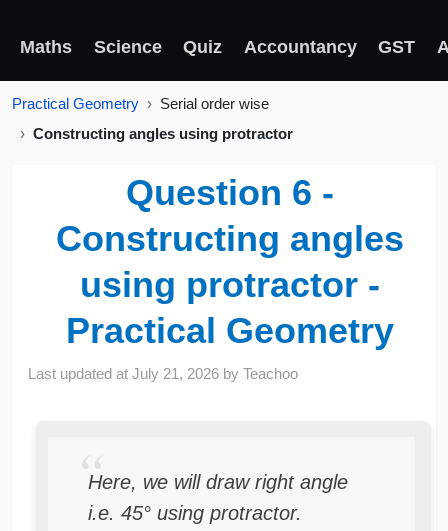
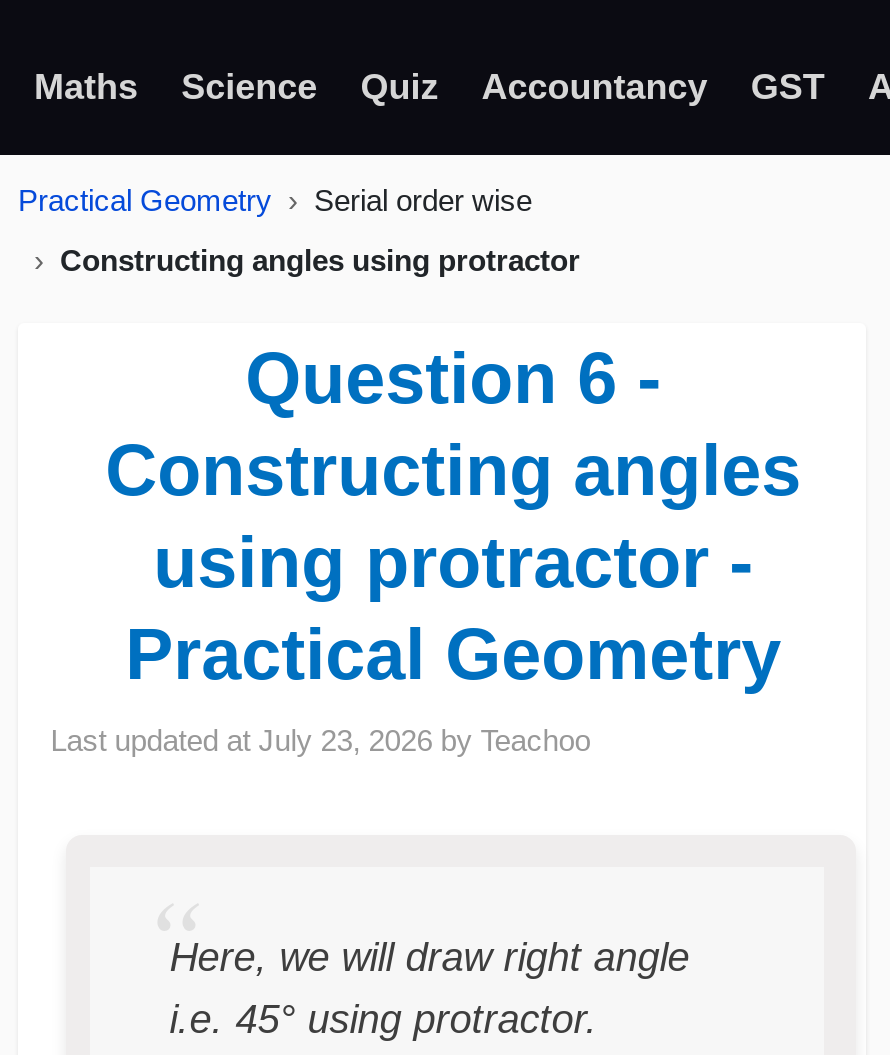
[28,365,298,382] Last updated at July 21, 2026 by Teachoo -> [50,723,590,757] Last updated at July 23, 2026 by Teachoo

